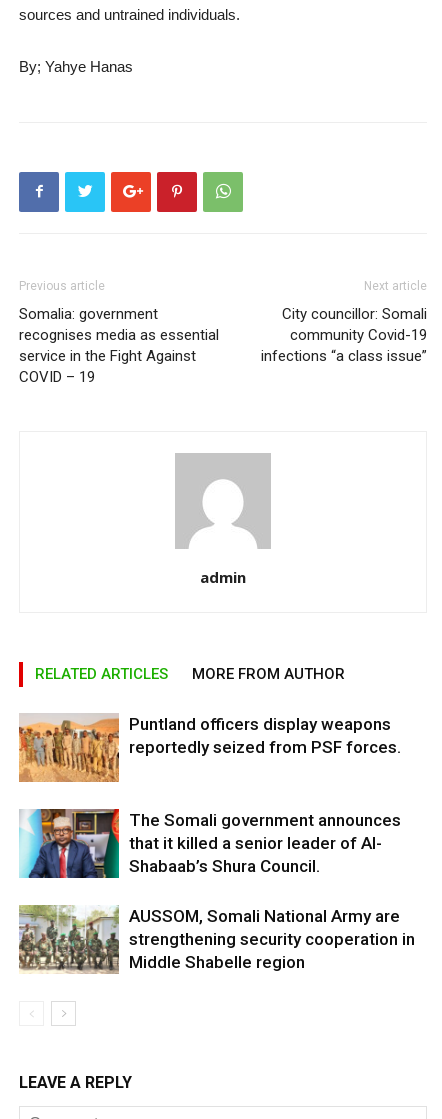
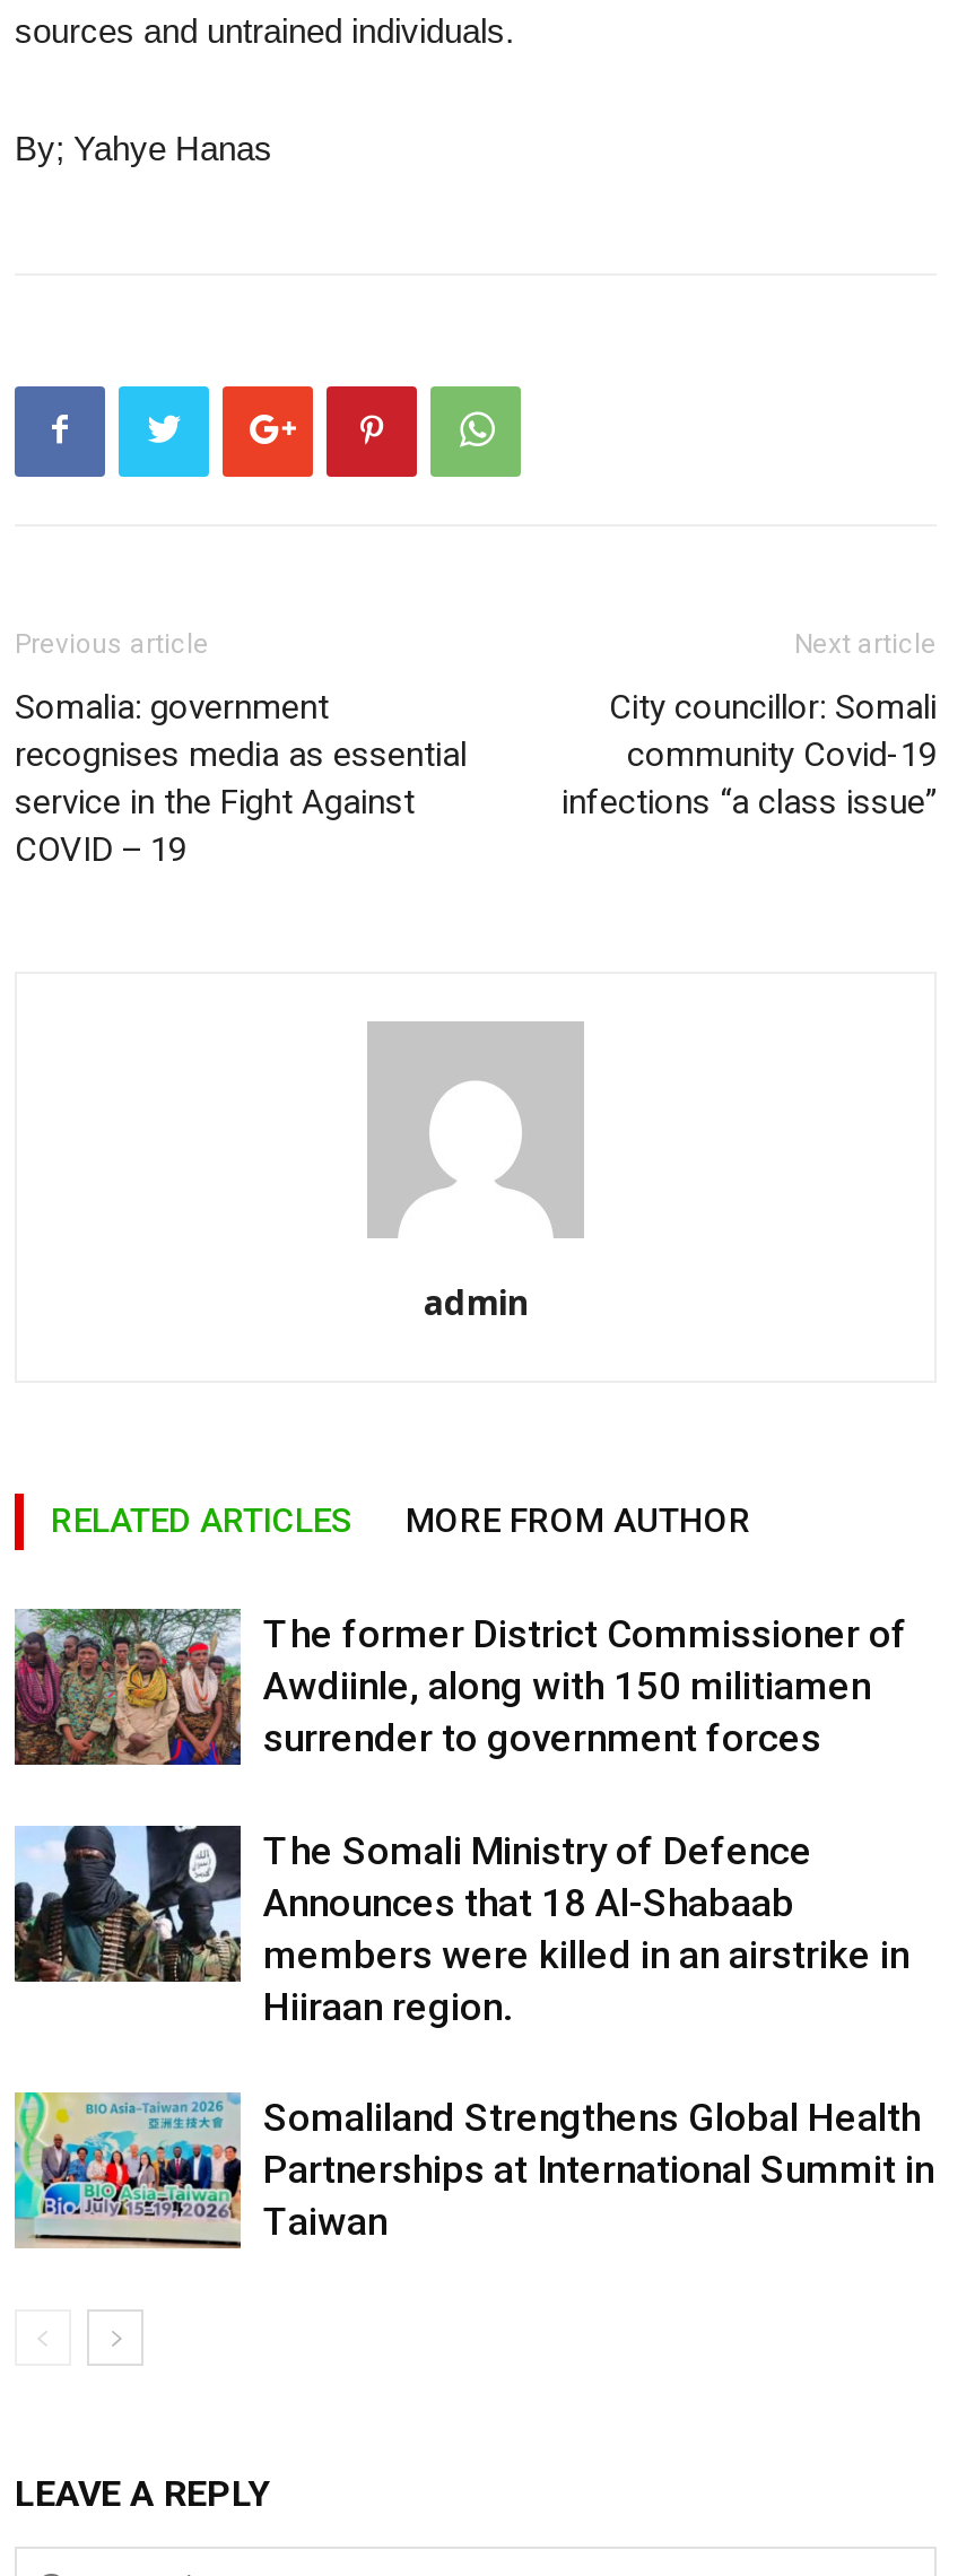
[18,713,401,783] [image] | Puntland officers display weapons | reportedly seized from PSF forces. -> [12,1607,907,1767] [image] | The former District Commissioner of | Awdiinle, along with 150 militiamen | surrender to government forces
[19,808,401,879] [image] | The Somali government announces | that it killed a senior leader of Al- | Shabaab’s Shura Council. -> [12,1824,909,2028] [image] | The Somali Ministry of Defence | Announces that 18 Al-Shabaab | members were killed in an airstrike in | Hiiraan region.
[18,904,415,974] [image] | AUSSOM, Somali National Army are | strengthening security cooperation in | Middle Shabelle region -> [12,2090,934,2248] [image] | Somaliland Strengthens Global Health | Partnerships at International Summit in | Taiwan

